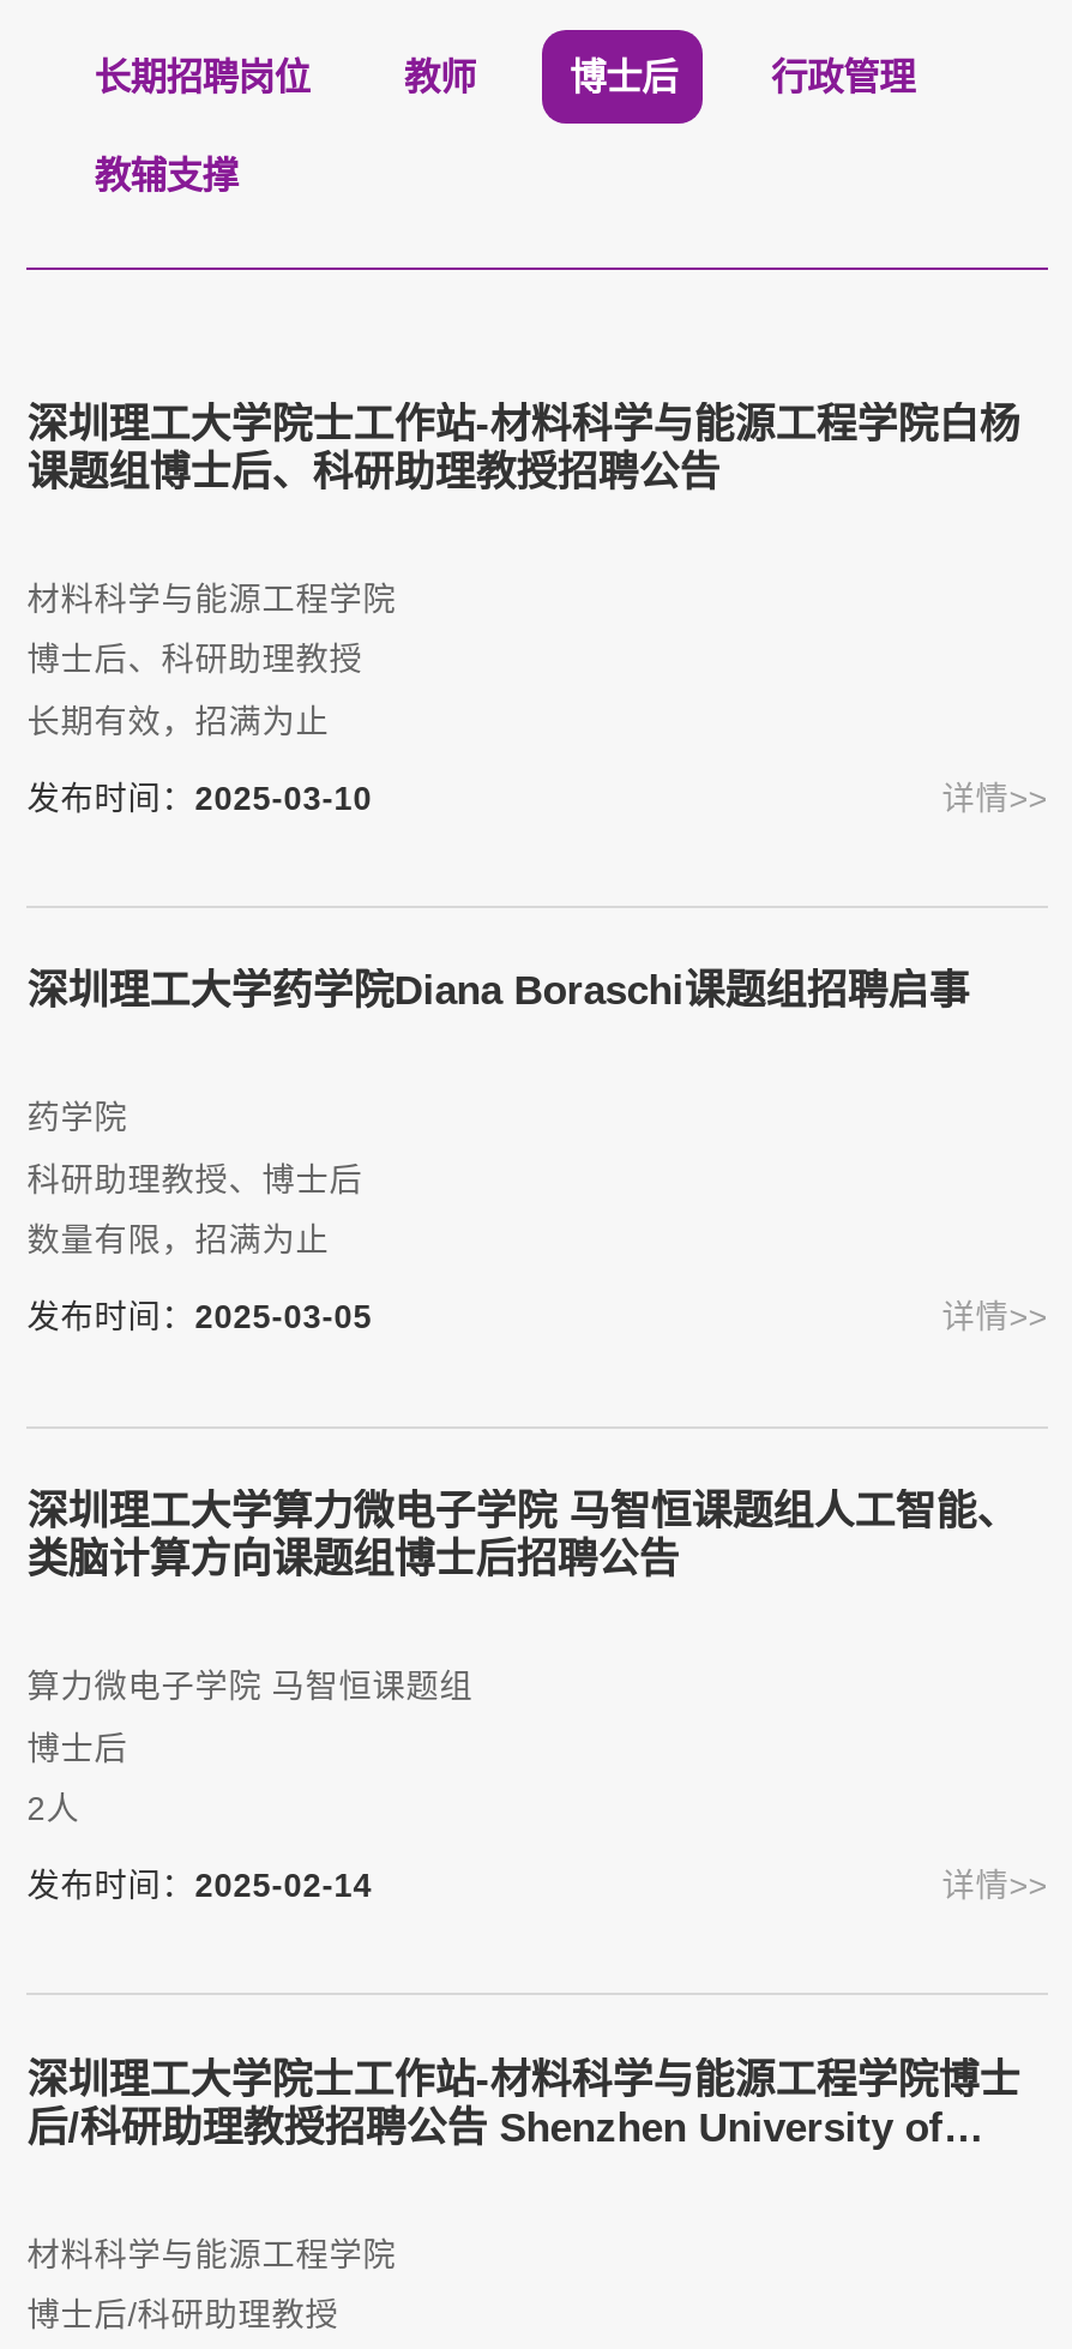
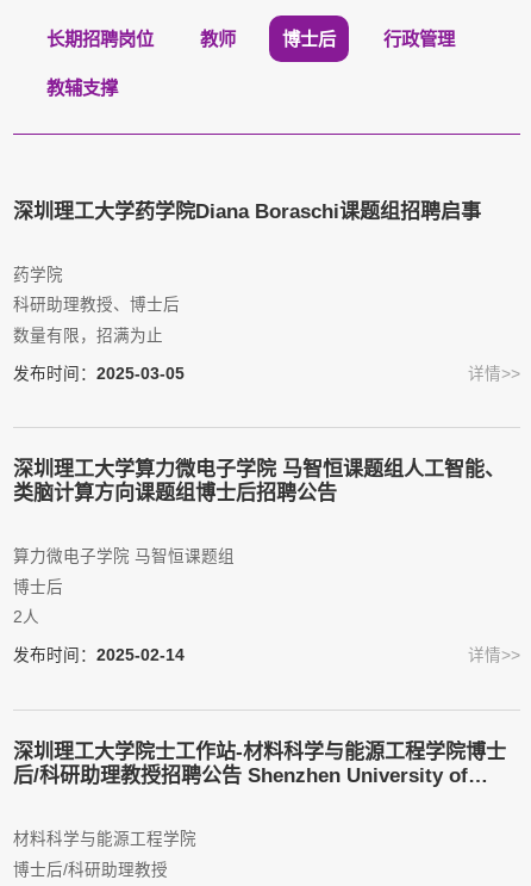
[27,401,1048,816] 深圳理工大学院士工作站-材料科学与能源工程学院白杨 | 课题组博士后、科研助理教授招聘公告 | 材料科学与能源工程学院 | 博士后、科研助理教授 | 长期有效，招满为止 | 发布时间：2025-03-10 | 详情>> -> none

